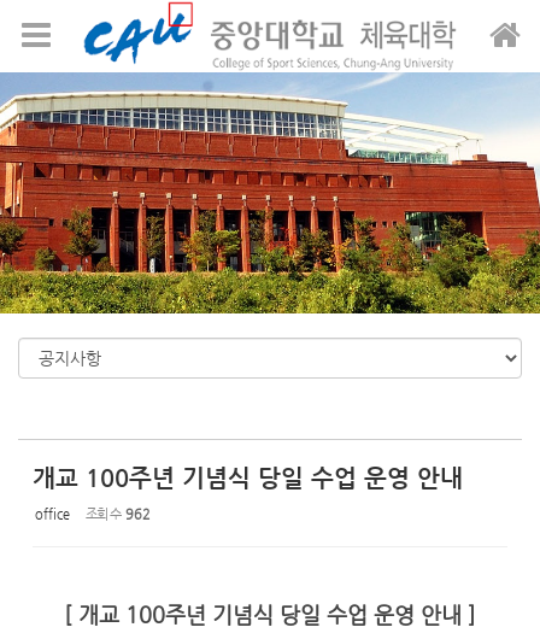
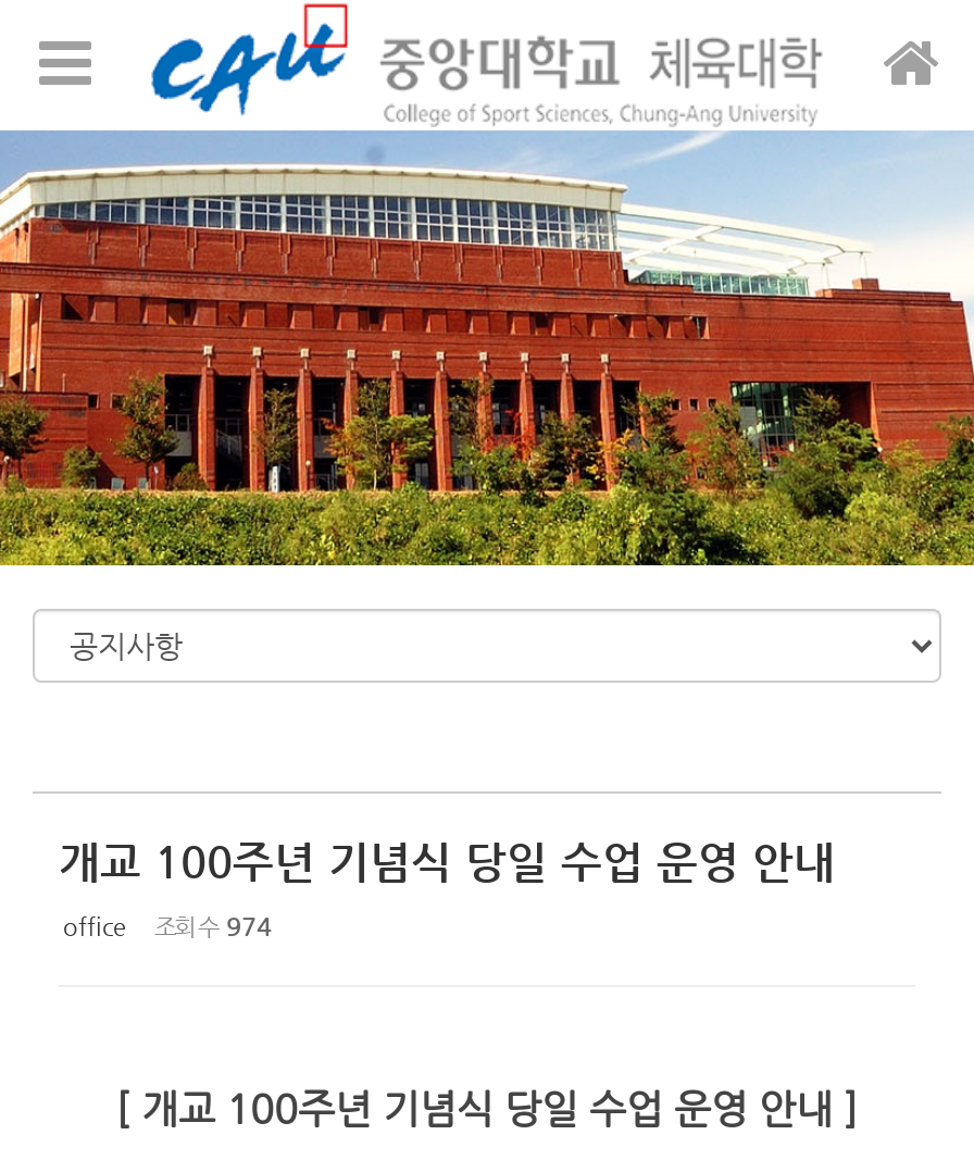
[35,506,151,522] office 조회 수 962 -> [63,913,272,941] office 조회 수 974

